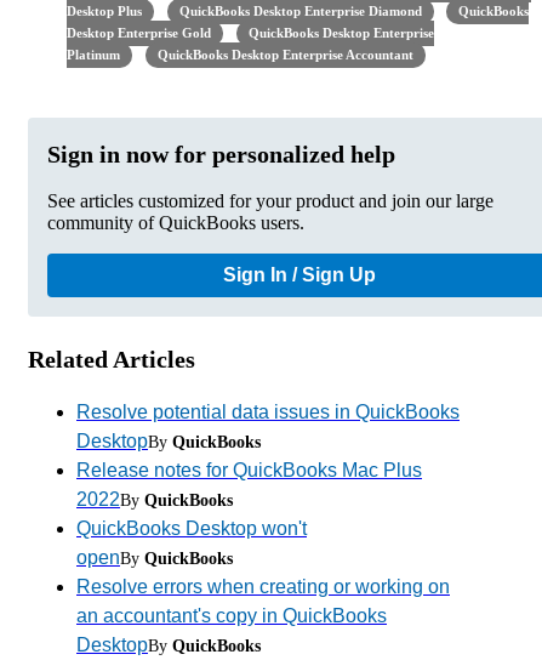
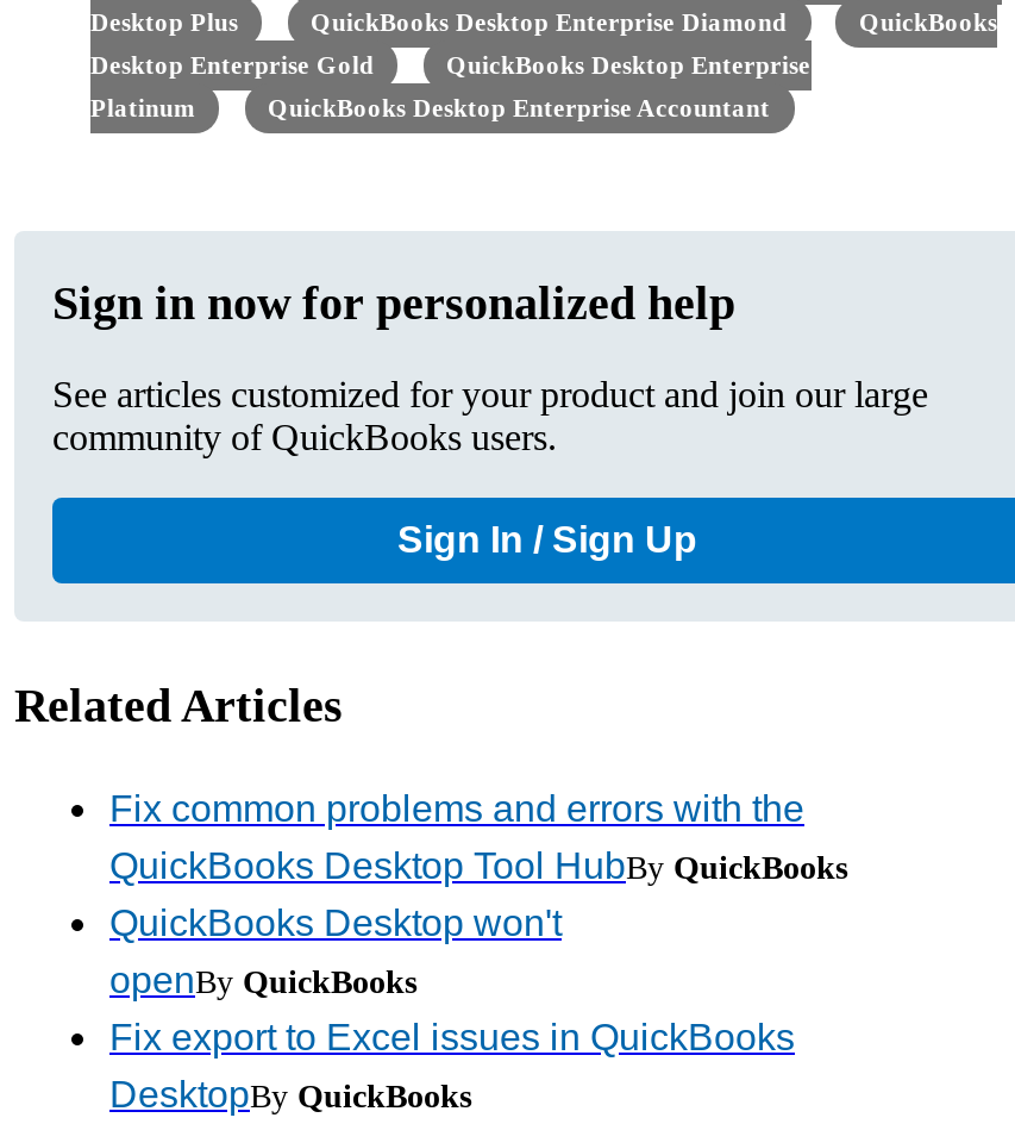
[76,401,460,509] Resolve potential data issues in QuickBooks | DesktopBy QuickBooks | Release notes for QuickBooks Mac Plus | 2022By QuickBooks -> [109,788,847,885] Fix common problems and errors with the | QuickBooks Desktop Tool HubBy QuickBooks
[76,576,450,626] Resolve errors when creating or working on | an accountant's copy in QuickBooks -> [109,1016,795,1057] Fix export to Excel issues in QuickBooks

